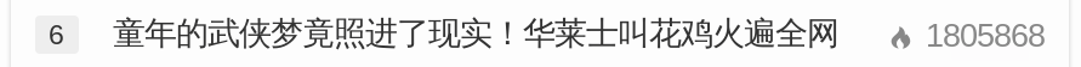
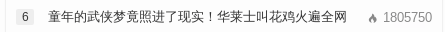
[916,19,1045,55] 1805868 -> [379,10,432,25] 1805750

